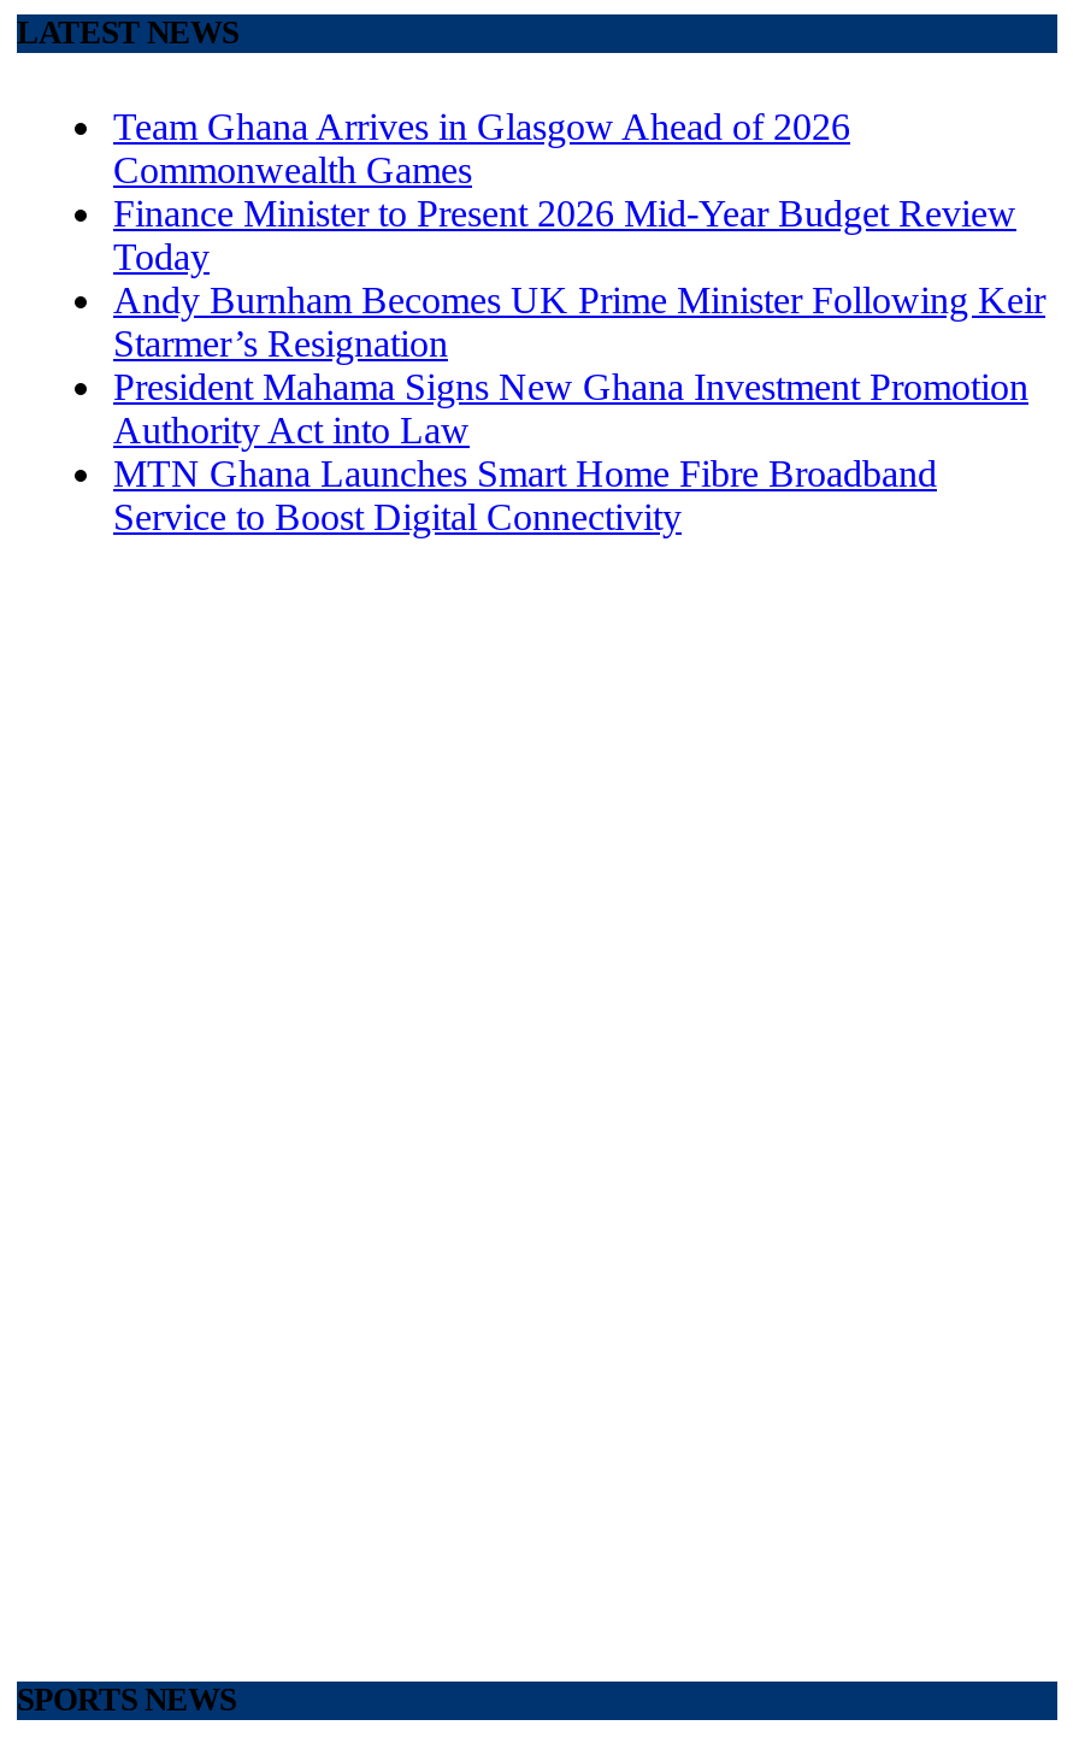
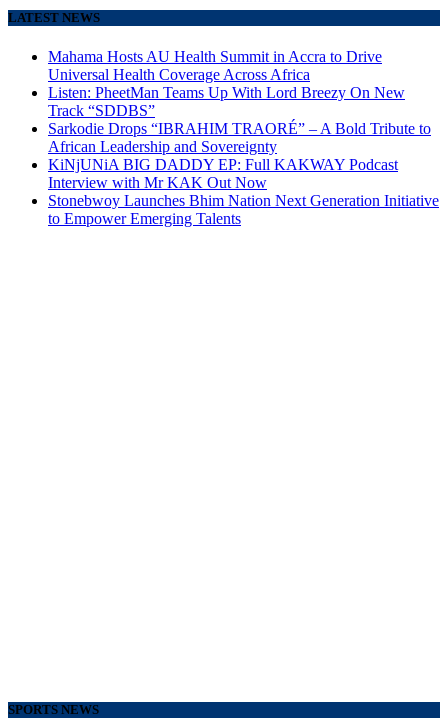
[113,106,1045,537] Team Ghana Arrives in Glasgow Ahead of 2026 | Commonwealth Games | Finance Minister to Present 2026 Mid-Year Budget Review | Today | Andy Burnham Becomes UK Prime Minister Following Keir | Starmer’s Resignation | President Mahama Signs New Ghana Investment Promotion | Authority Act into Law | MTN Ghana Launches Smart Home Fibre Broadband | Service to Boost Digital Connectivity -> [48,48,439,227] Mahama Hosts AU Health Summit in Accra to Drive | Universal Health Coverage Across Africa | Listen: PheetMan Teams Up With Lord Breezy On New | Track “SDDBS” | Sarkodie Drops “IBRAHIM TRAORÉ” – A Bold Tribute to | African Leadership and Sovereignty | KiNjUNiA BIG DADDY EP: Full KAKWAY Podcast | Interview with Mr KAK Out Now | Stonebwoy Launches Bhim Nation Next Generation Initiative | to Empower Emerging Talents

